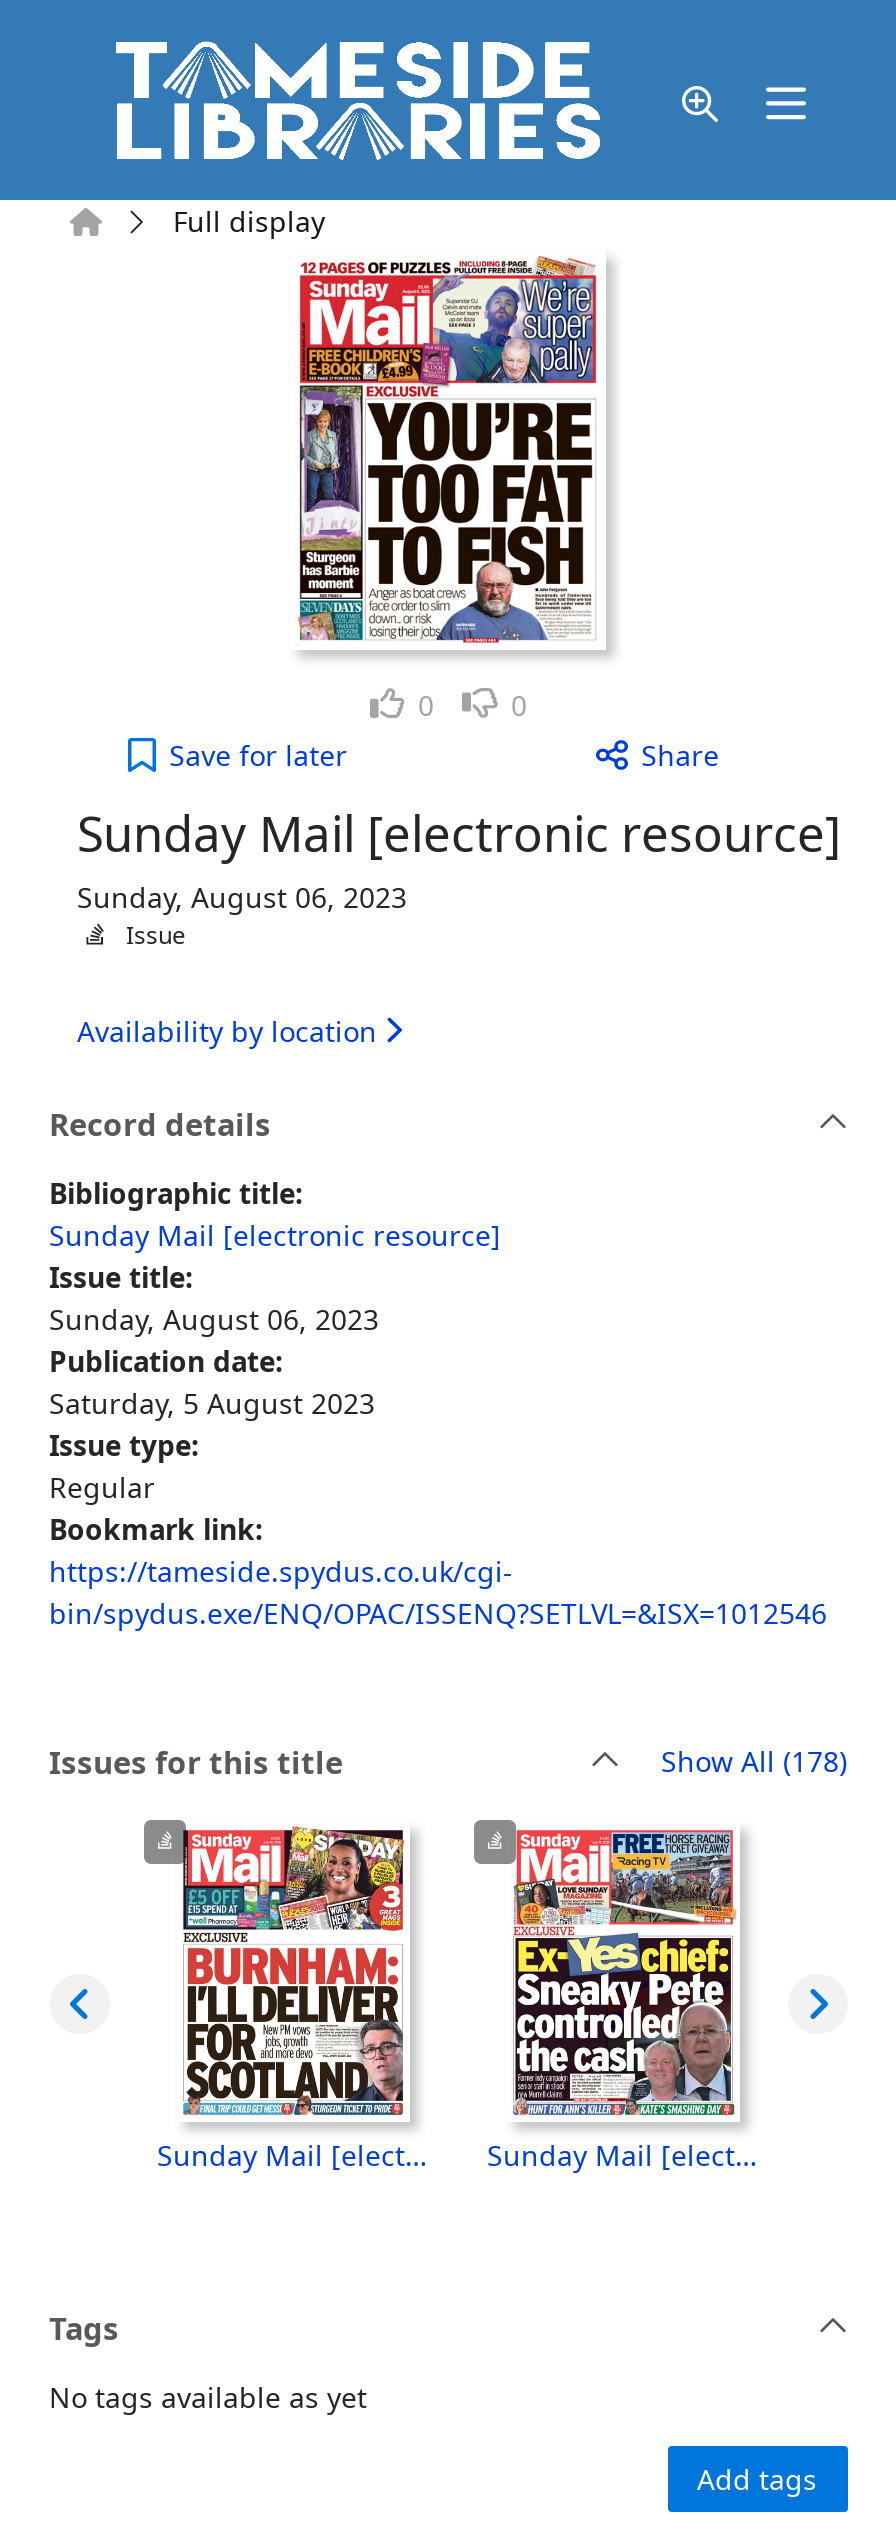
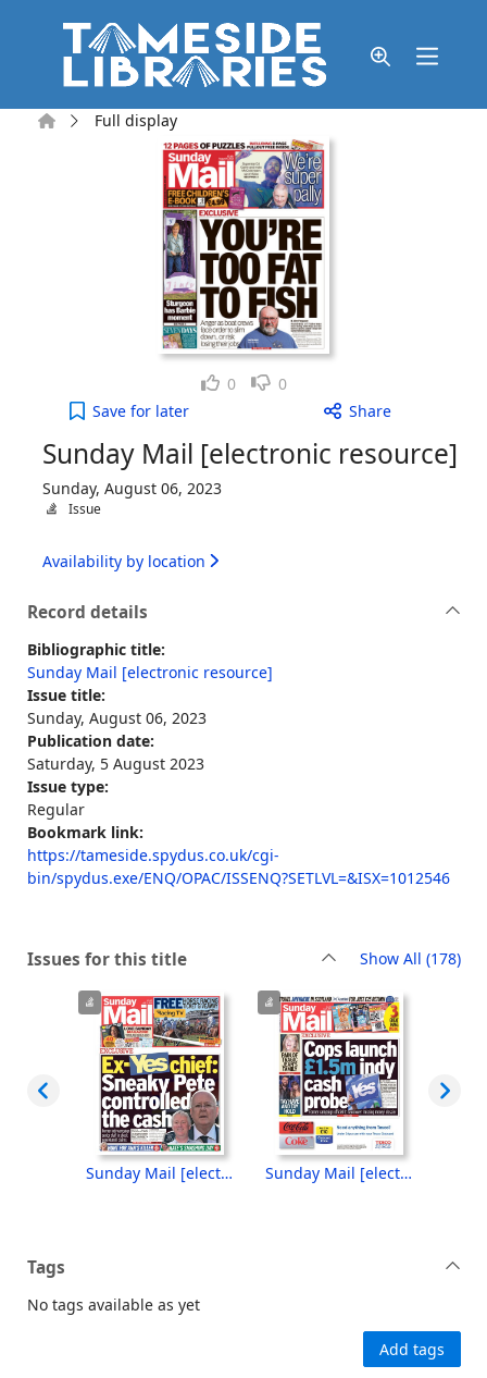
[182,1826,406,2114] [image] -> [100,995,222,1152] [image]
[512,1828,736,2118] [image] -> [278,995,400,1152] [image]

